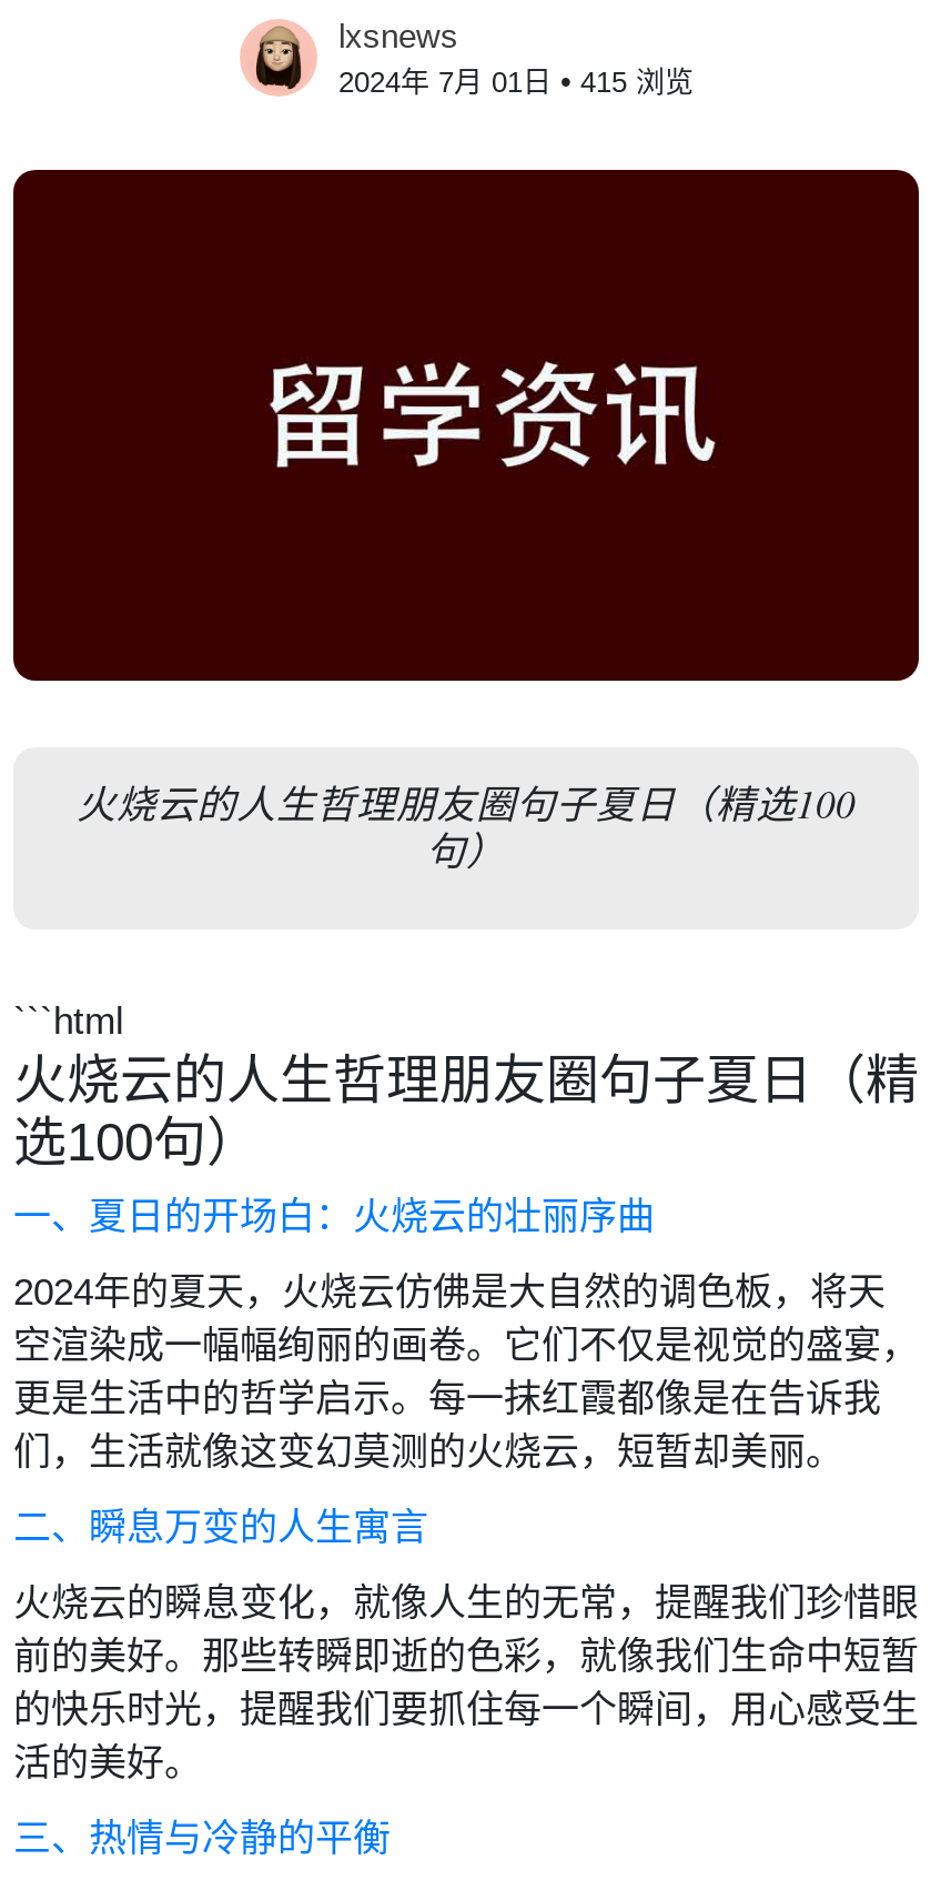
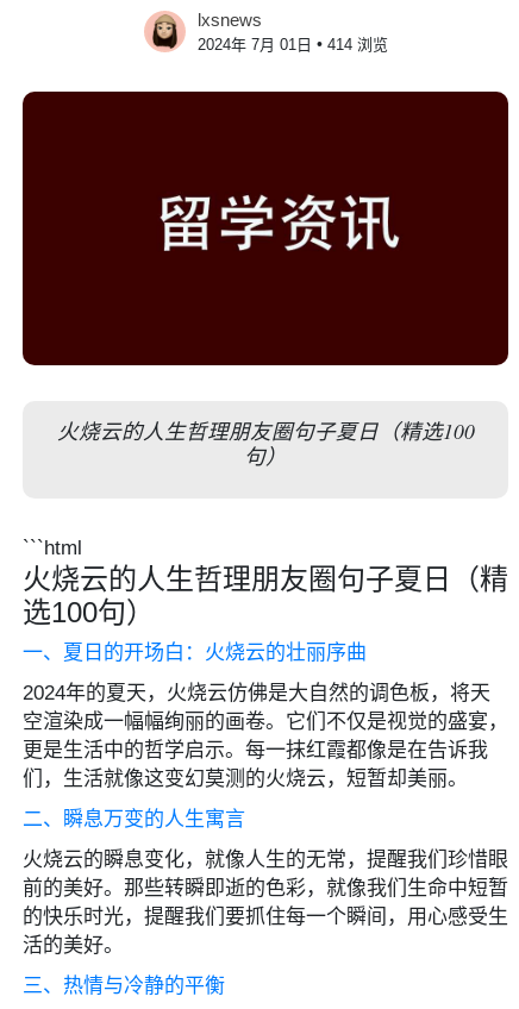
[338,63,694,99] 2024年 7月 01日• 415 浏览 -> [197,35,387,54] 2024年 7月 01日• 414 浏览

